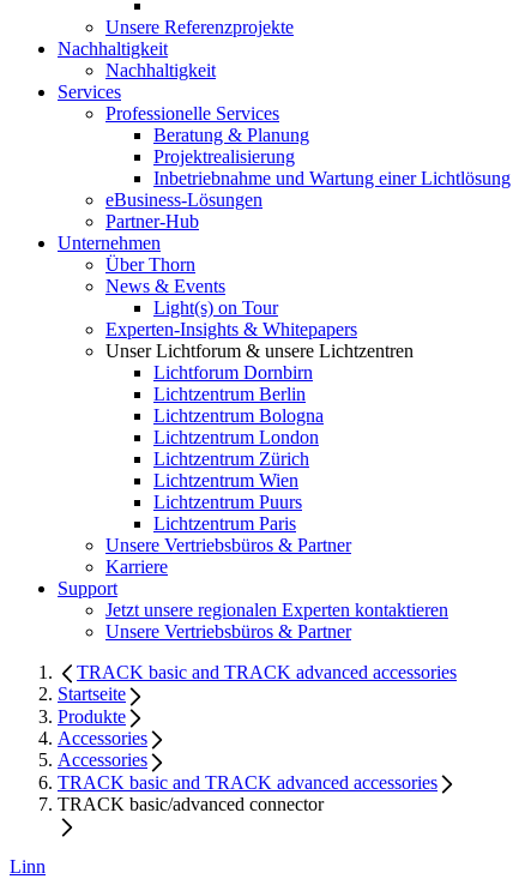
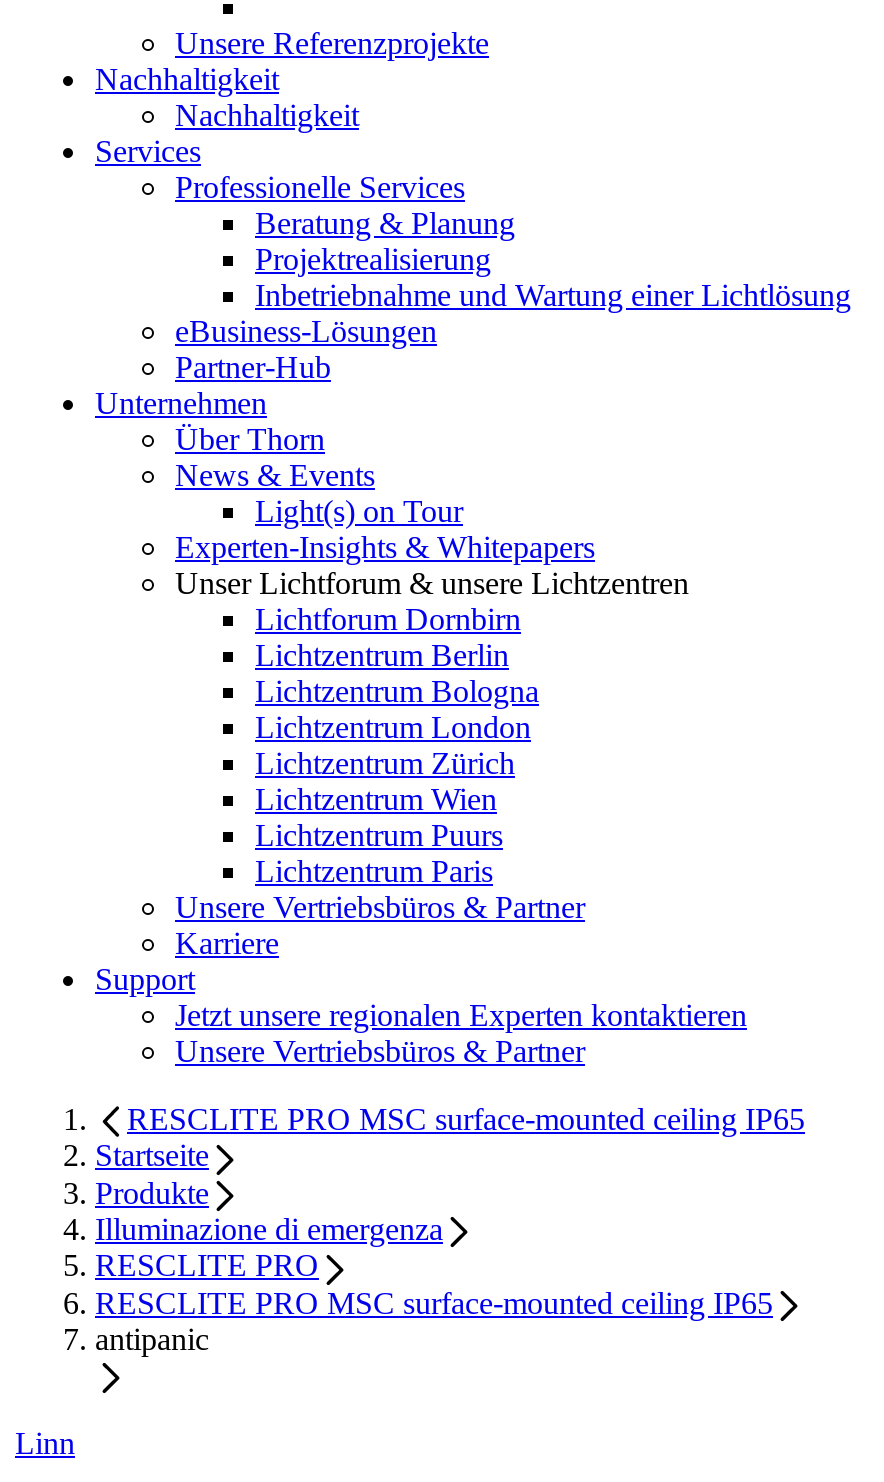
[77,662,457,682] TRACK basic and TRACK advanced accessories -> [127,1102,805,1136] RESCLITE PRO MSC surface-mounted ceiling IP65
[58,728,438,814] Accessories | Accessories | TRACK basic and TRACK advanced accessories | TRACK basic/advanced connector -> [95,1212,773,1356] Illuminazione di emergenza | RESCLITE PRO | RESCLITE PRO MSC surface-mounted ceiling IP65 | antipanic

